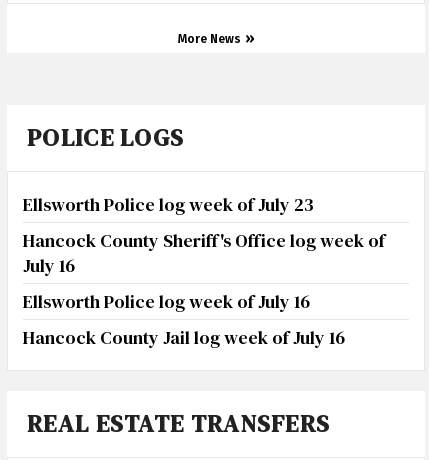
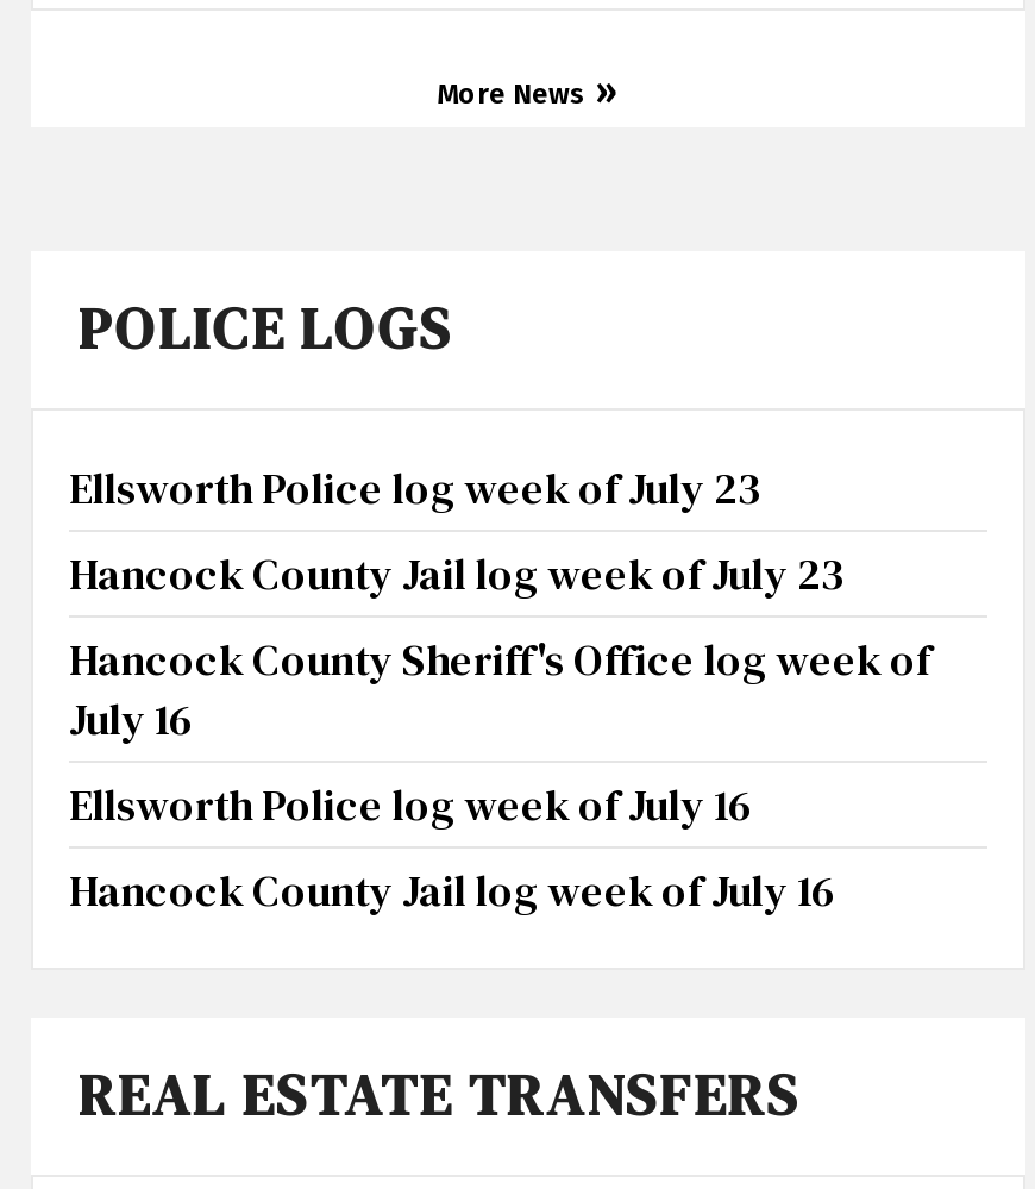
none -> [69,545,845,604] Hancock County Jail log week of July 23

